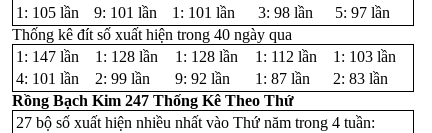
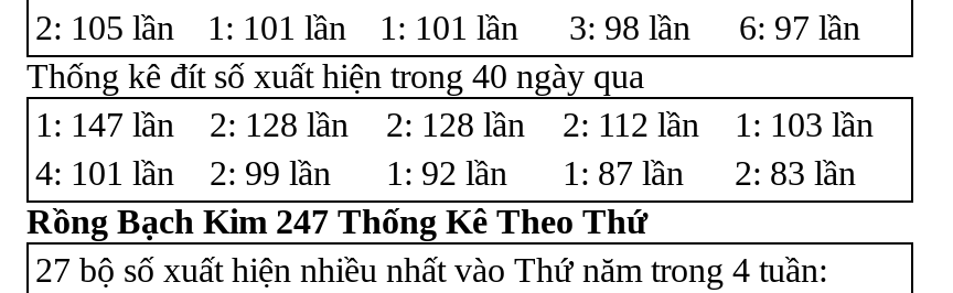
[16,3,79,20] 1: 105 lần -> [35,8,174,45] 2: 105 lần
[94,3,157,20] 9: 101 lần -> [207,8,346,45] 1: 101 lần
[335,3,390,20] 5: 97 lần -> [739,8,860,45] 6: 97 lần
[95,47,158,64] 1: 128 lần -> [210,105,349,142] 2: 128 lần
[175,47,238,64] 1: 128 lần -> [386,105,525,142] 2: 128 lần
[255,47,317,64] 1: 112 lần -> [563,105,699,142] 2: 112 lần
[16,69,388,86] 4: 101 lần 2: 99 lần 9: 92 lần 1: 87 lần 2: 83 lần -> [35,153,856,191] 4: 101 lần 2: 99 lần 1: 92 lần 1: 87 lần 2: 83 lần

